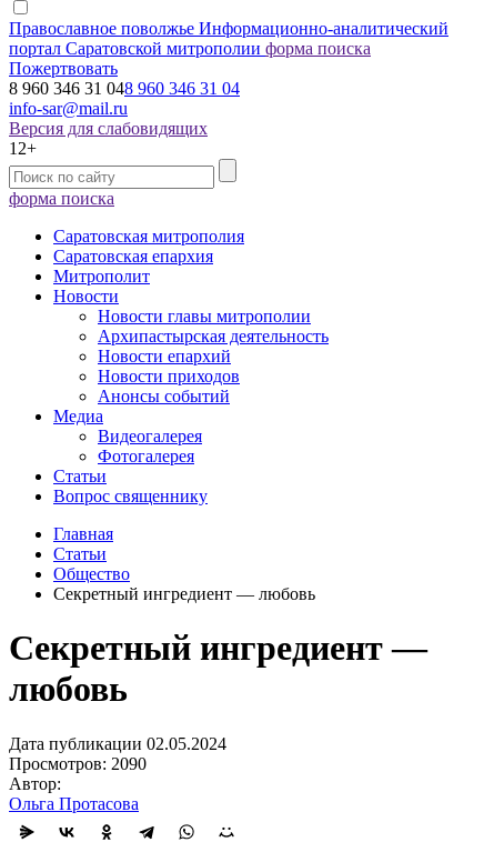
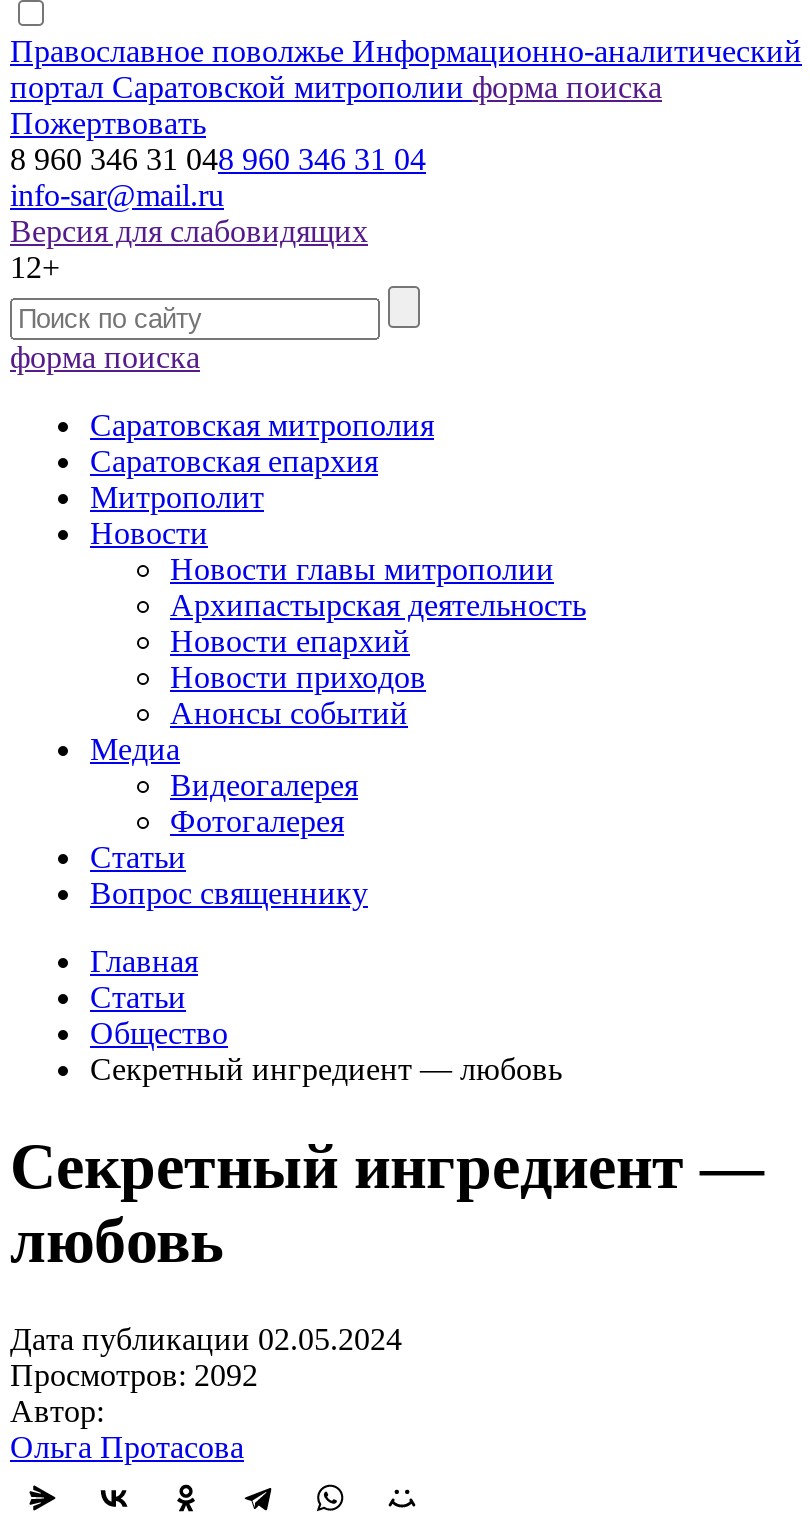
[9,754,147,773] Просмотров: 2090 -> [10,1358,258,1392] Просмотров: 2092

